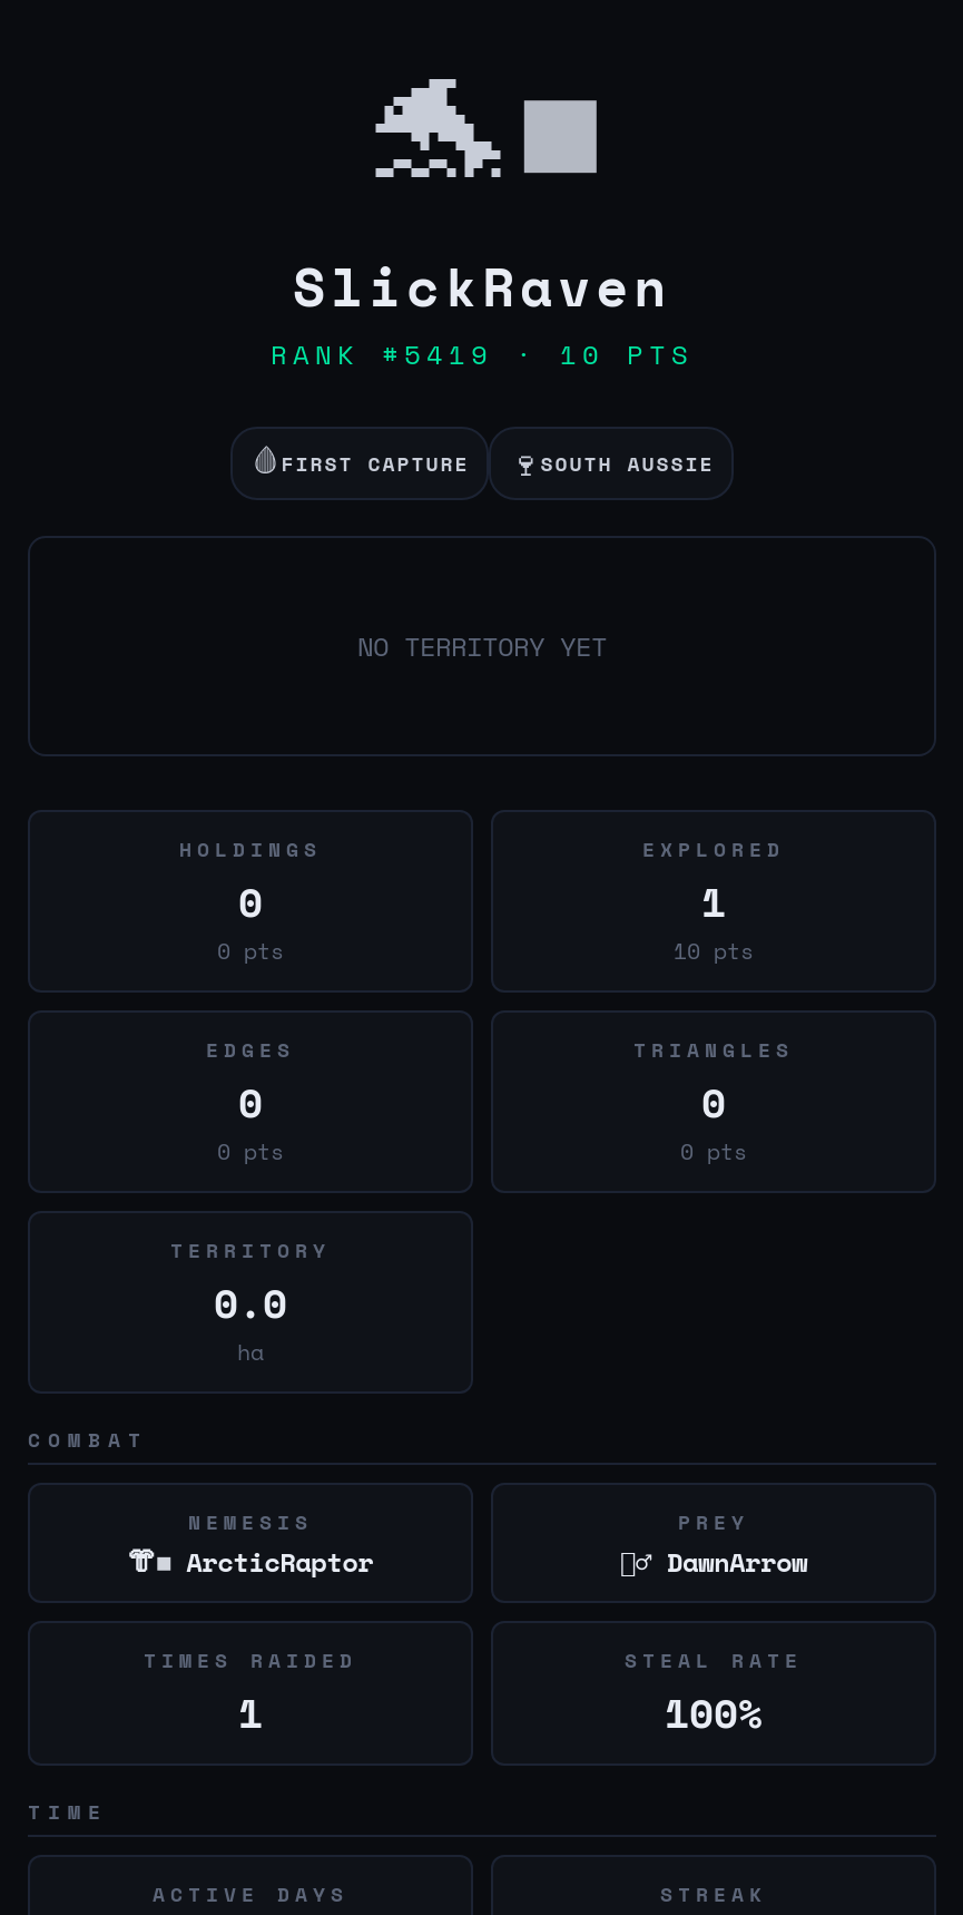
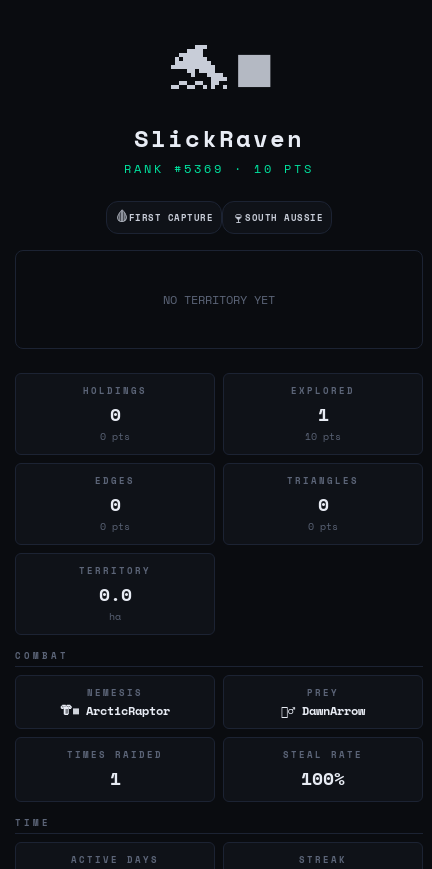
[271,335,694,373] RANK #5419 · 10 PTS -> [124,160,314,177] RANK #5369 · 10 PTS

